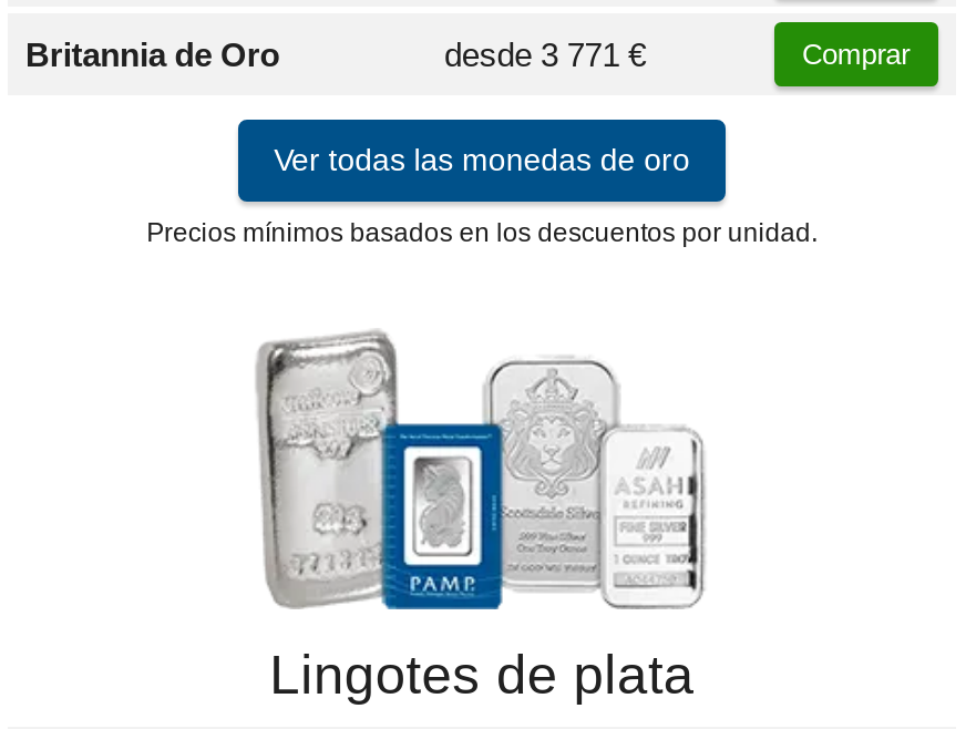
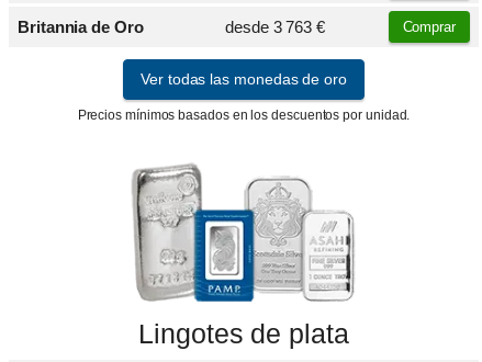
[444,36,646,73] desde 3 771 € -> [225,18,325,36] desde 3 763 €

